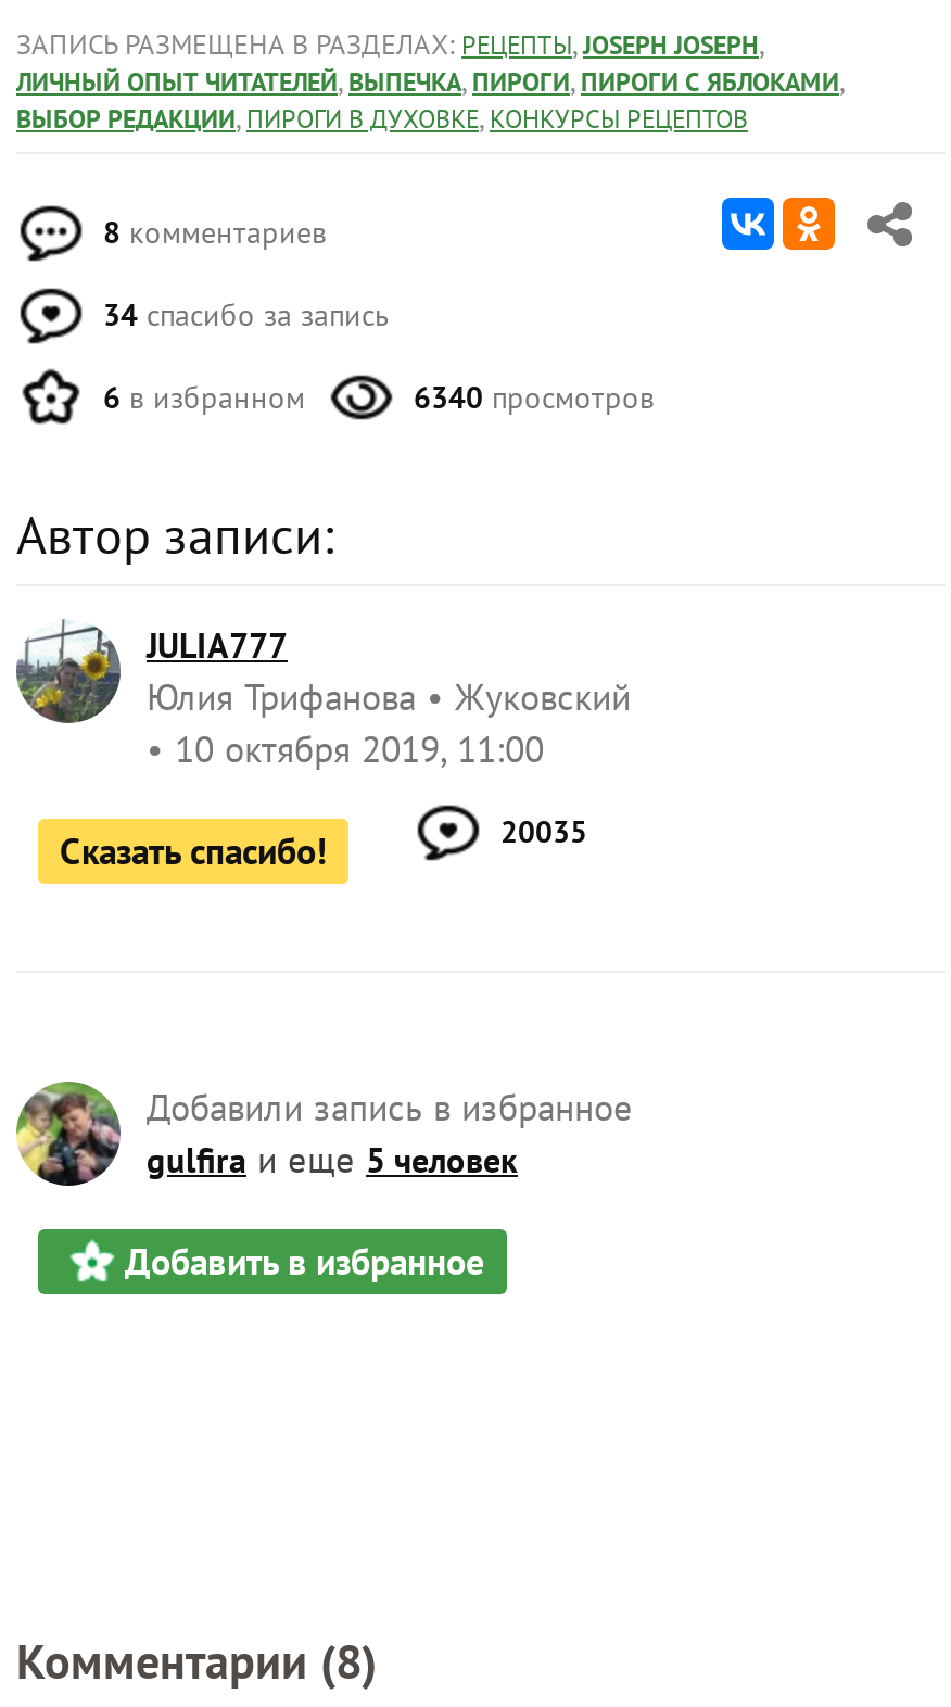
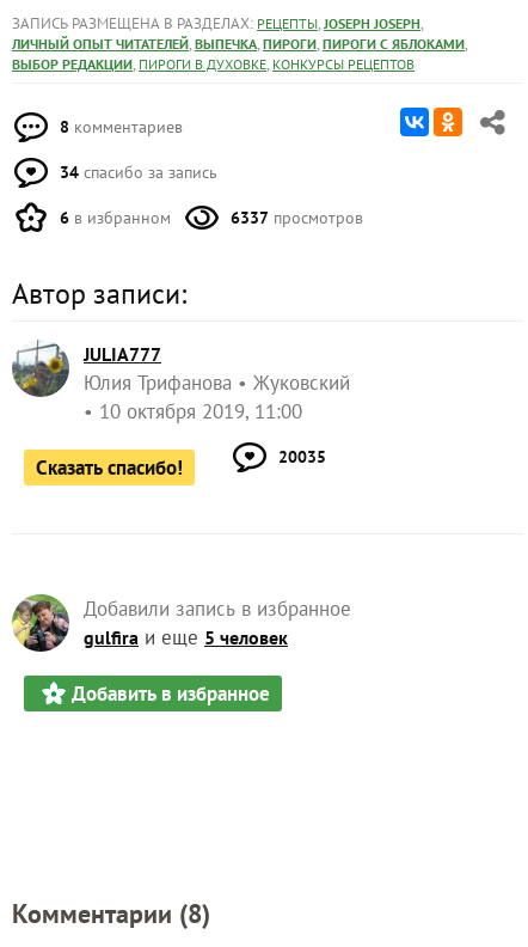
[414,377,655,416] 6340 просмотров -> [231,206,363,228] 6337 просмотров

